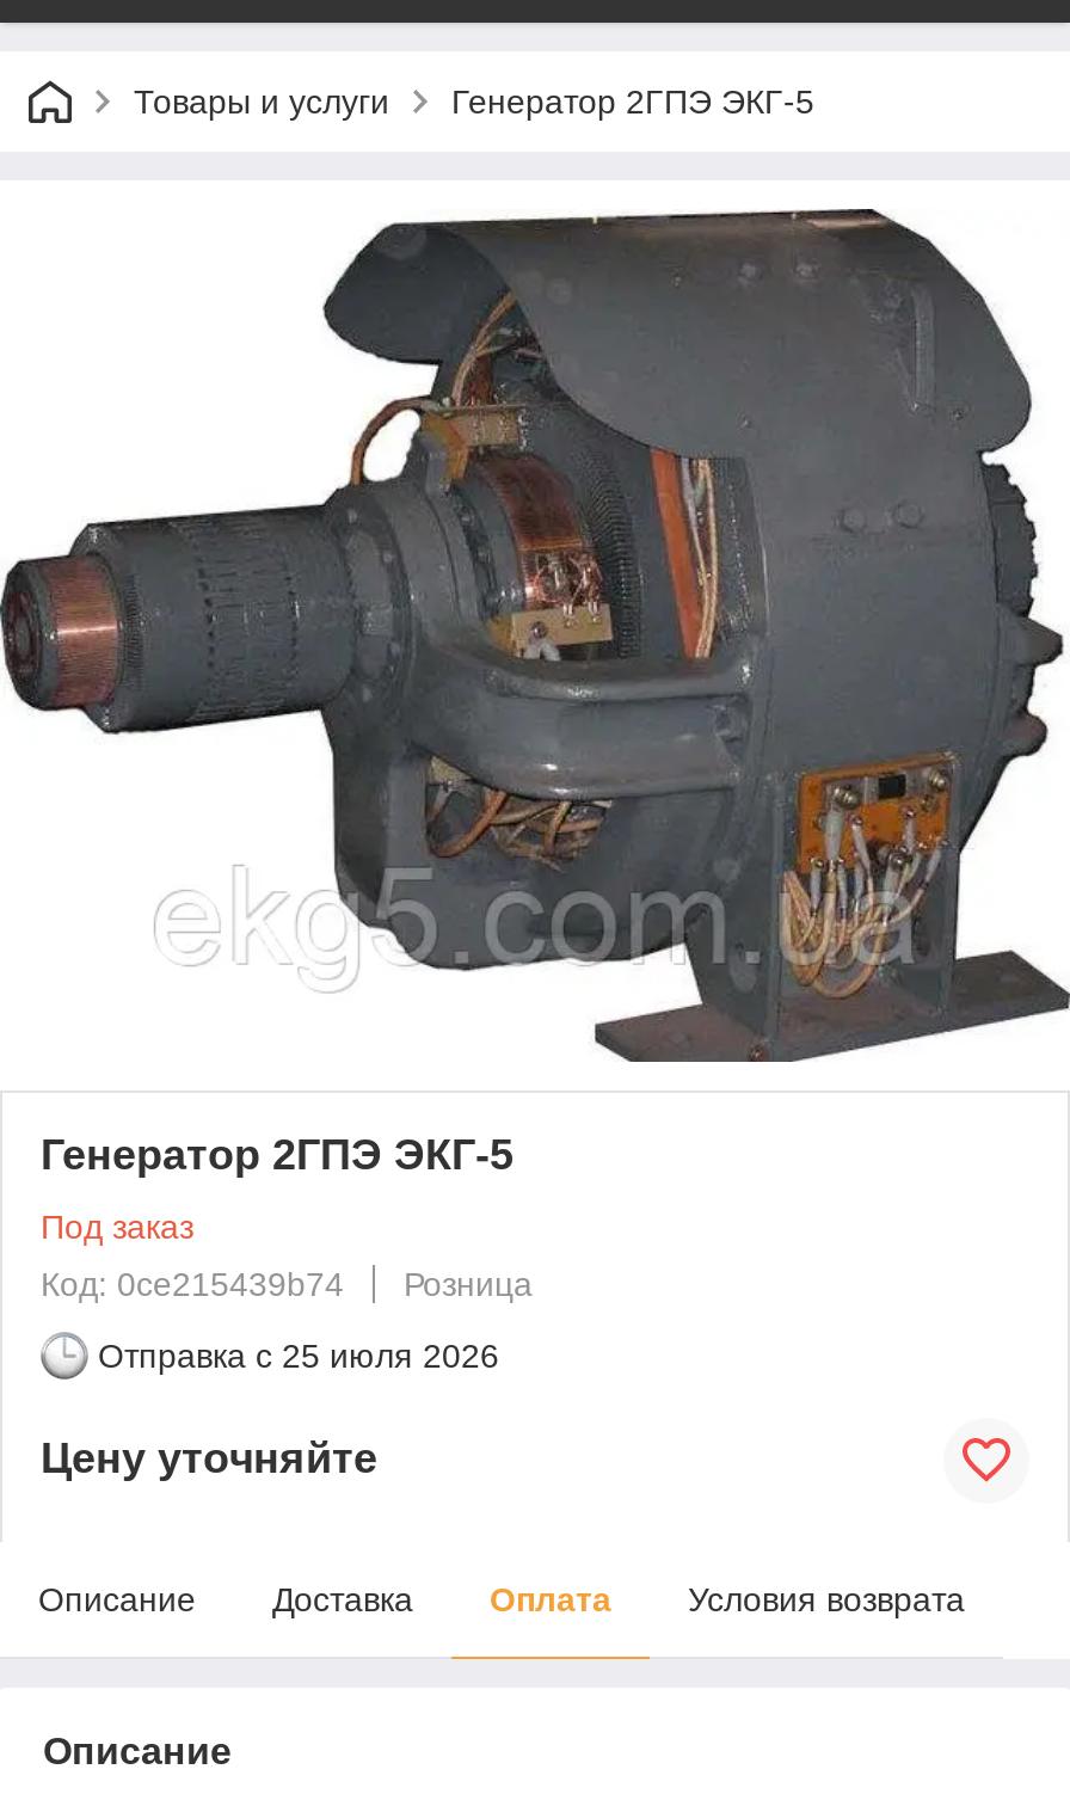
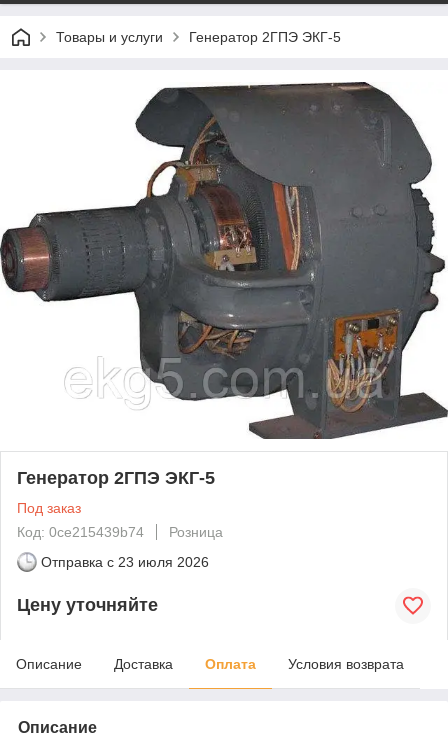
[98,1336,499,1374] Отправка с 25 июля 2026 -> [41,554,209,570] Отправка с 23 июля 2026

